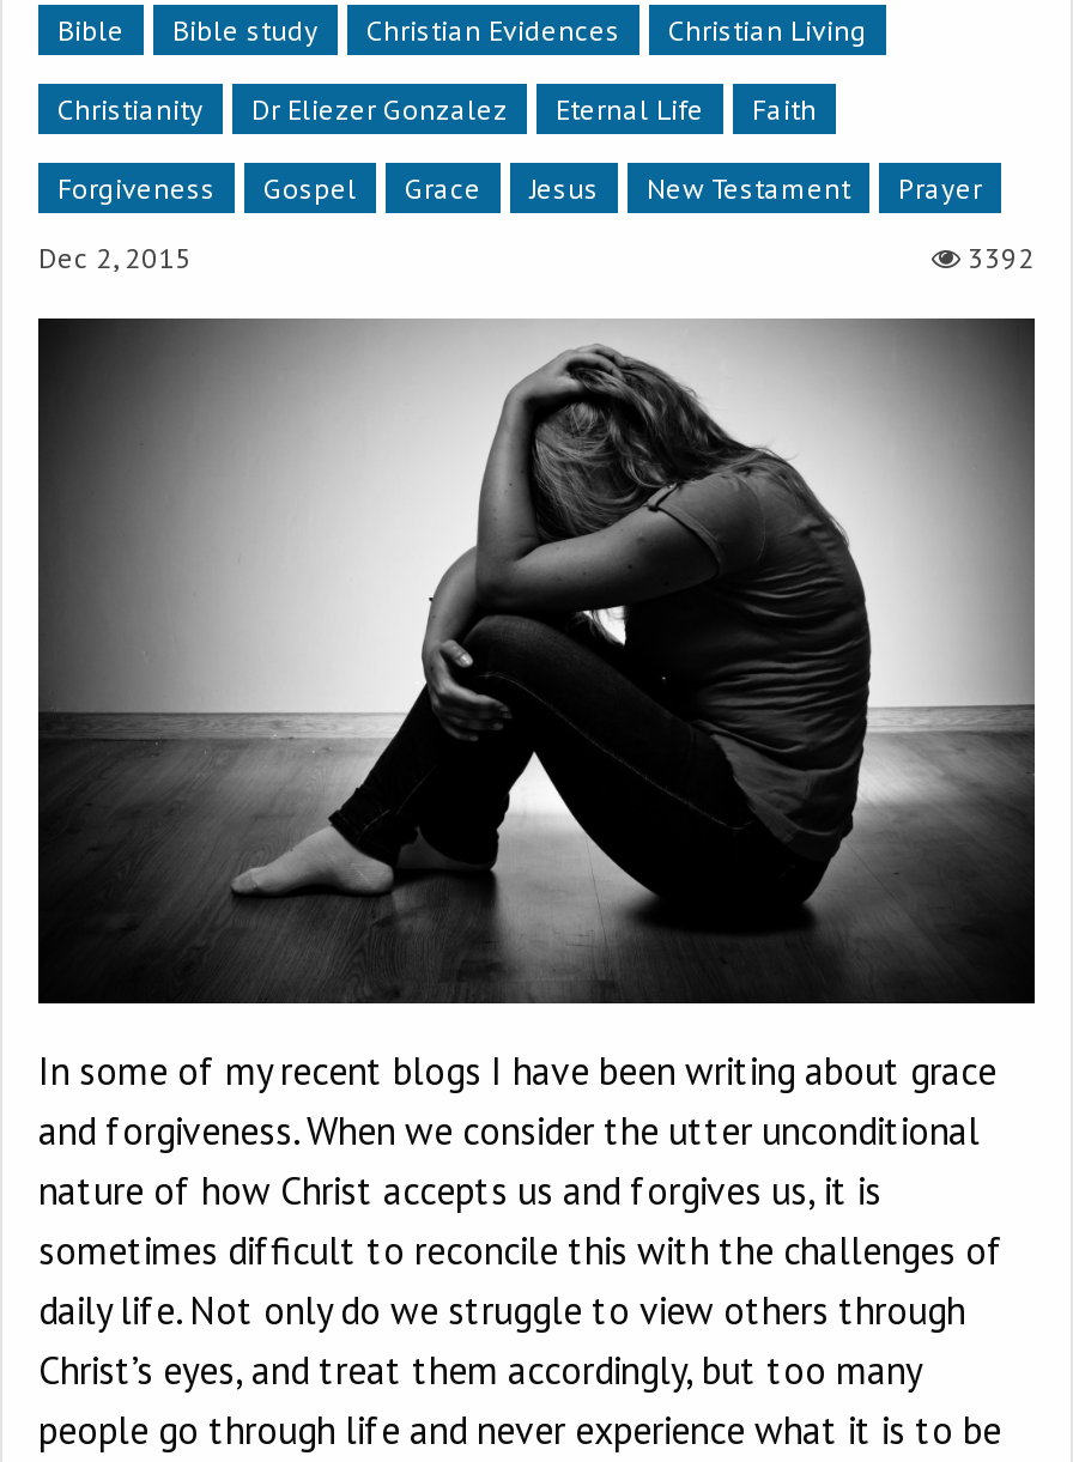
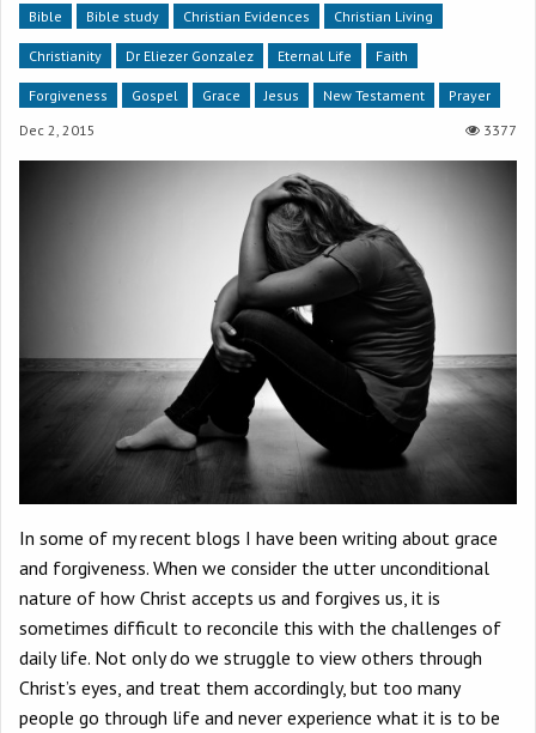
[960,239,1035,275] 3392 -> [480,121,517,139] 3377

